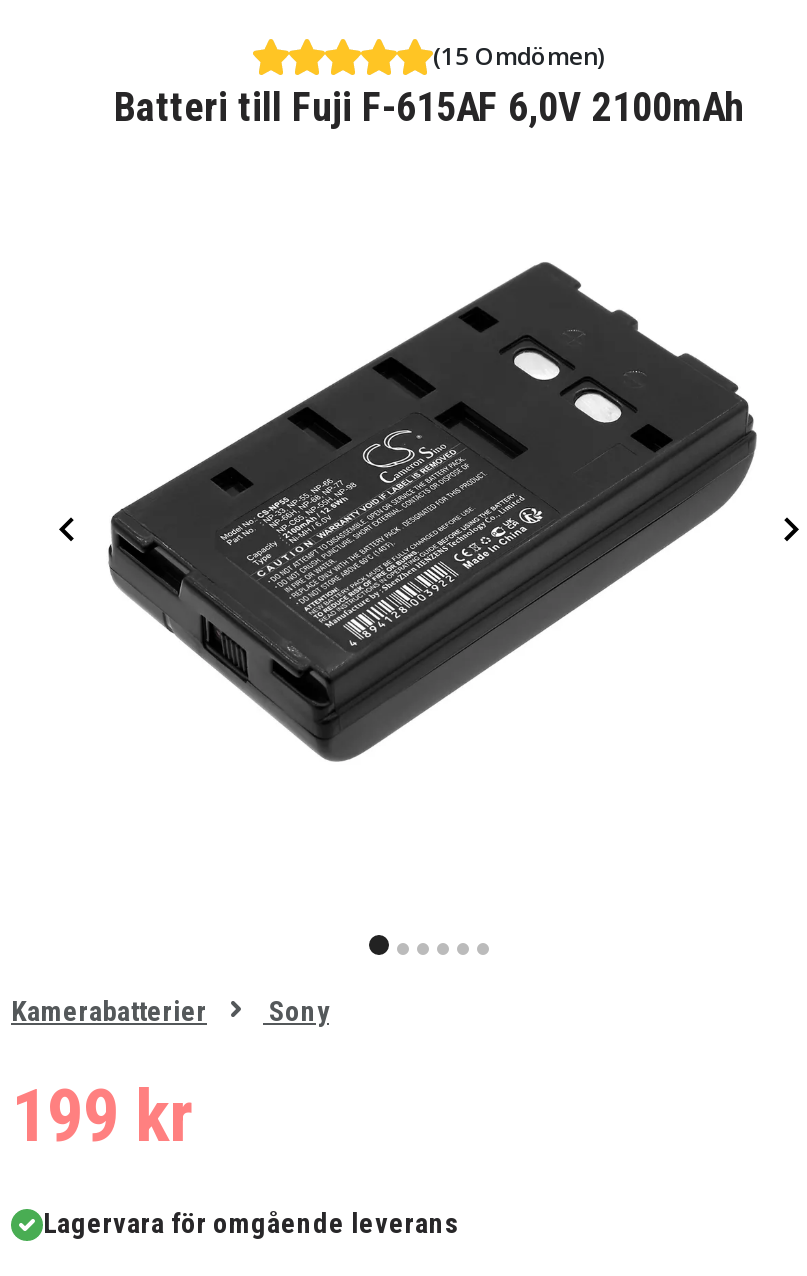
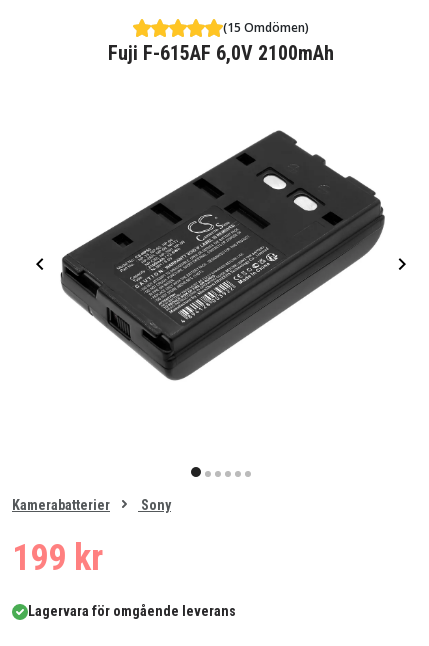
[114,83,744,131] Batteri till Fuji F-615AF 6,0V 2100mAh -> [108,41,334,65] Fuji F-615AF 6,0V 2100mAh

